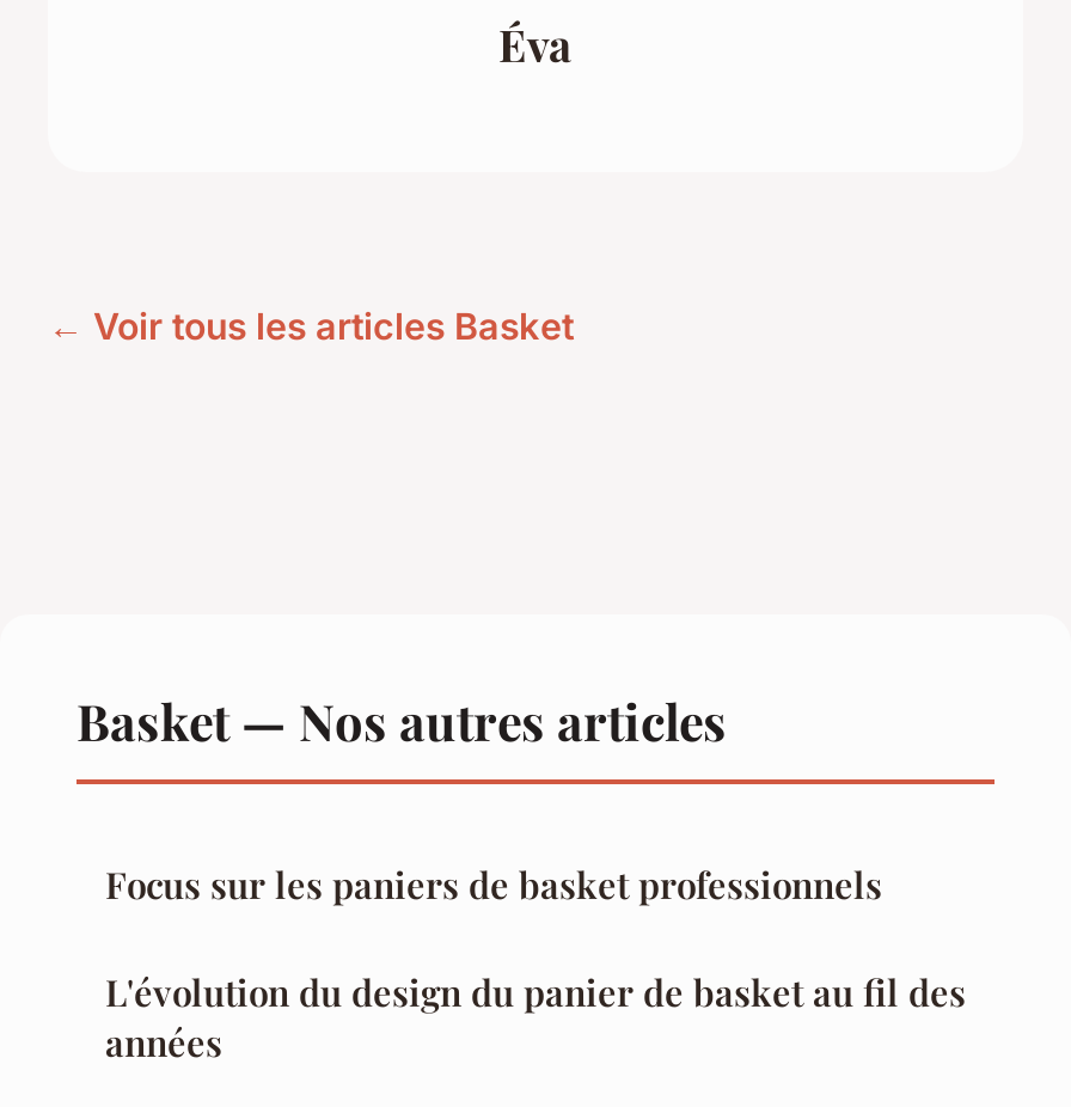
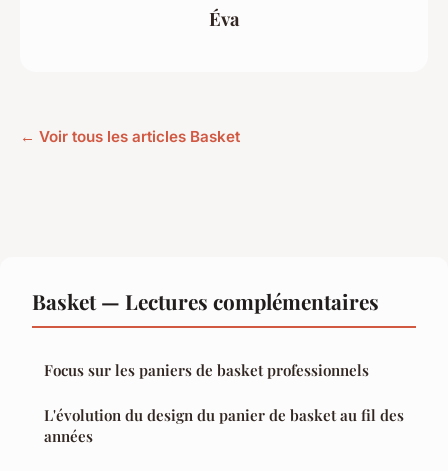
[76,687,727,754] Basket — Nos autres articles -> [32,287,379,315] Basket — Lectures complémentaires

